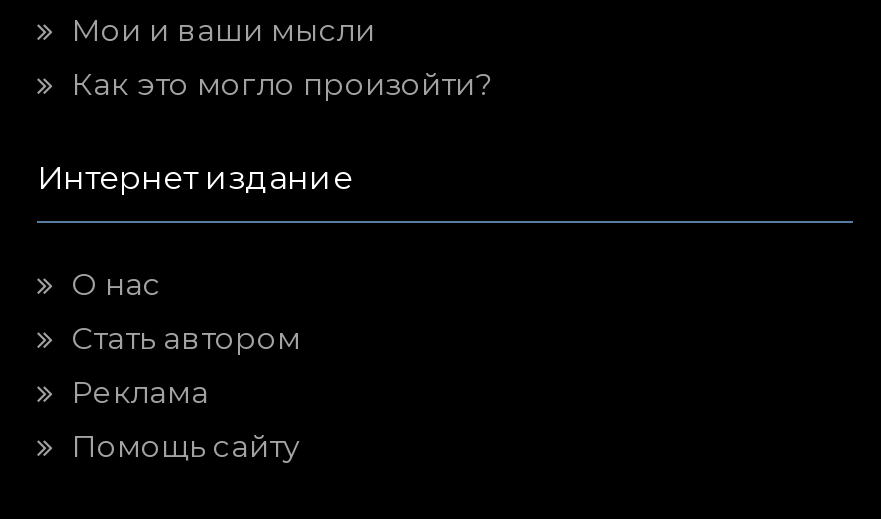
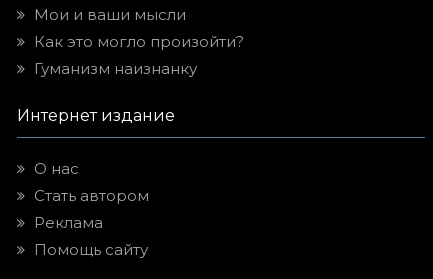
none -> [34,59,197,78] Гуманизм наизнанку

